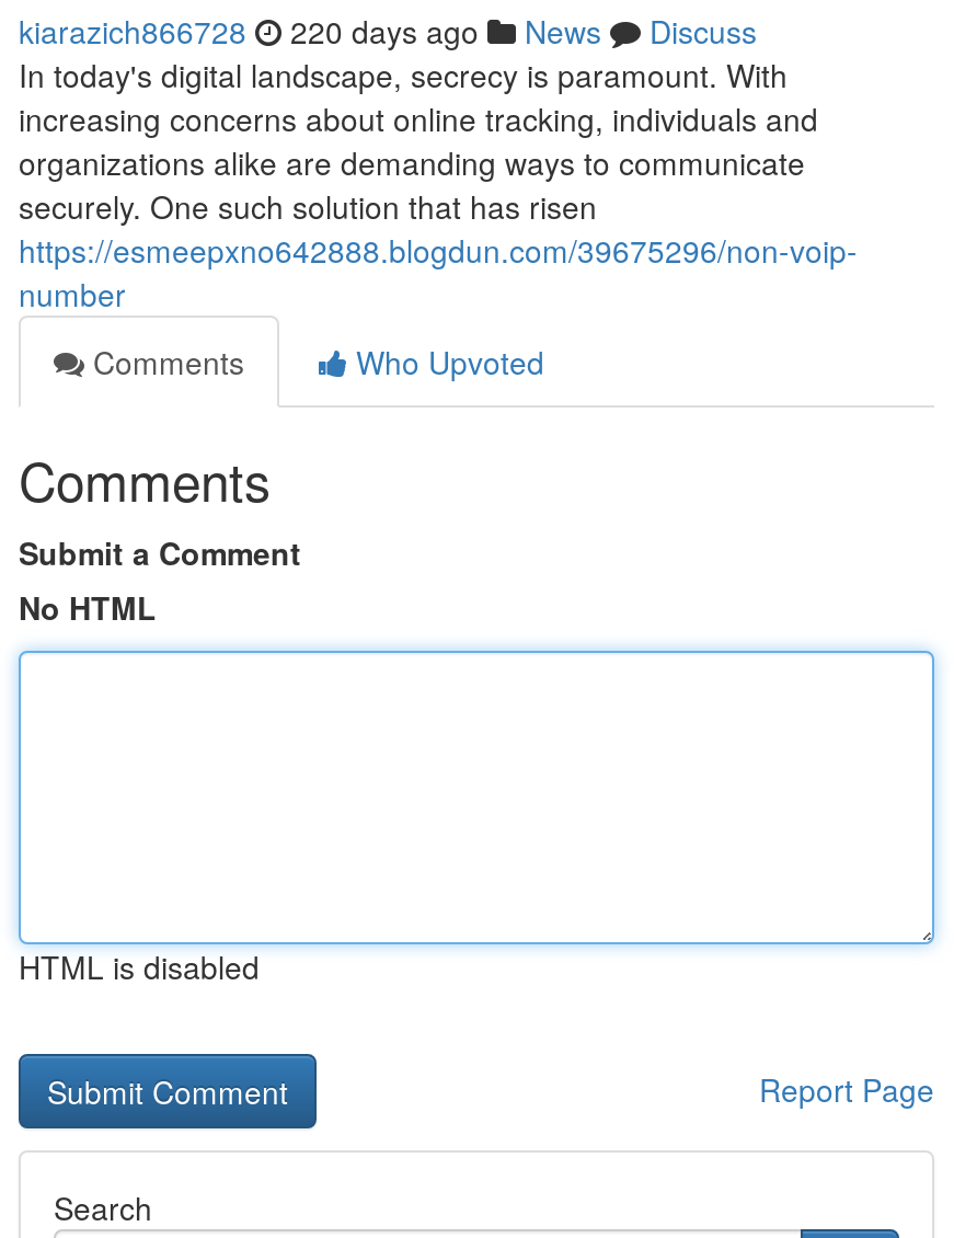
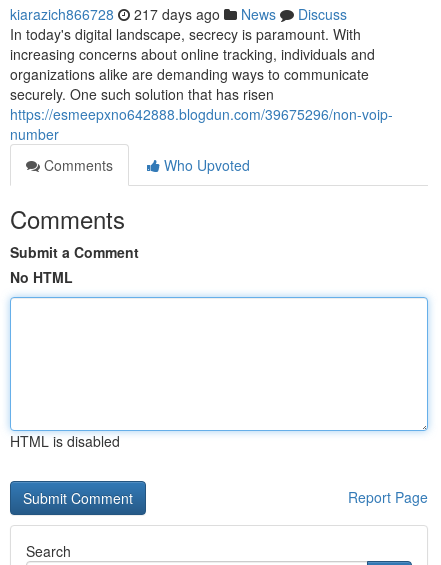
[19,9,757,53] kiarazich866728 220 days ago News Discuss -> [10,4,347,24] kiarazich866728 217 days ago News Discuss

